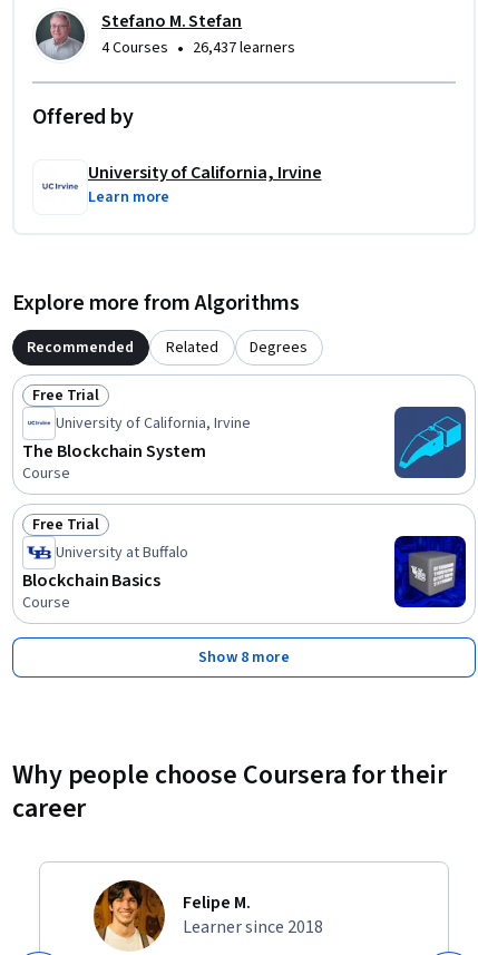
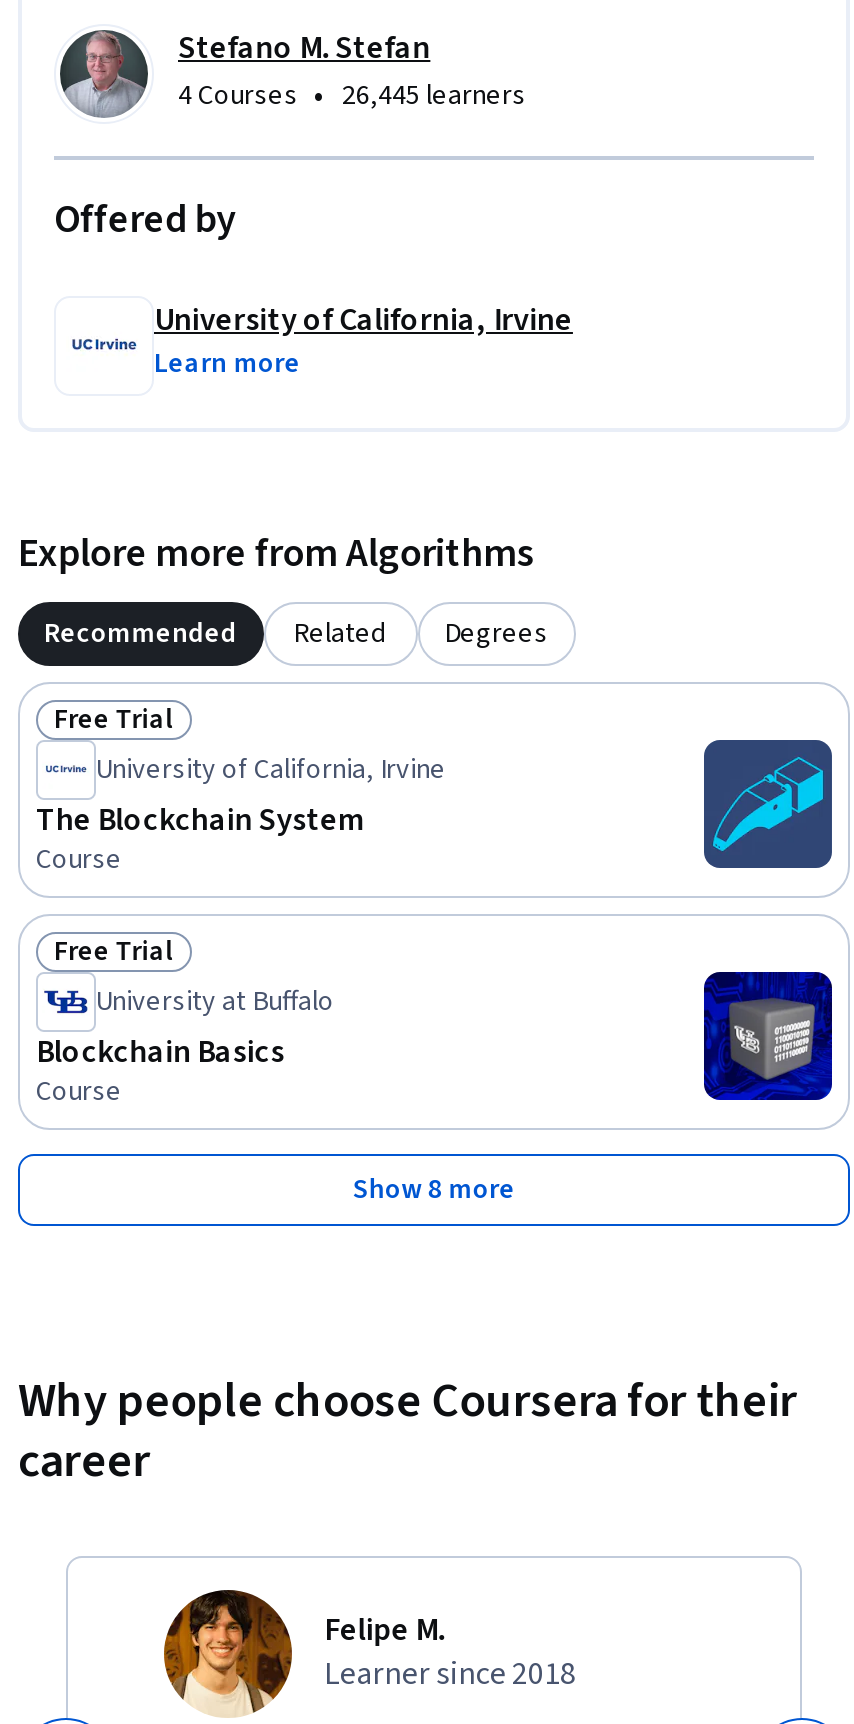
[101,36,295,60] 4 Courses • 26,437 learners -> [178,74,526,118] 4 Courses • 26,445 learners

